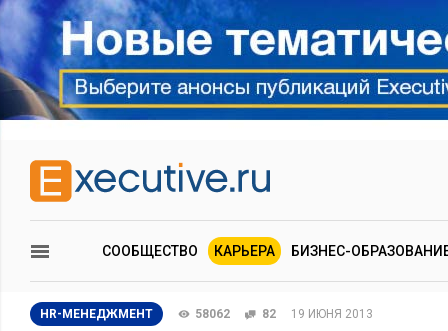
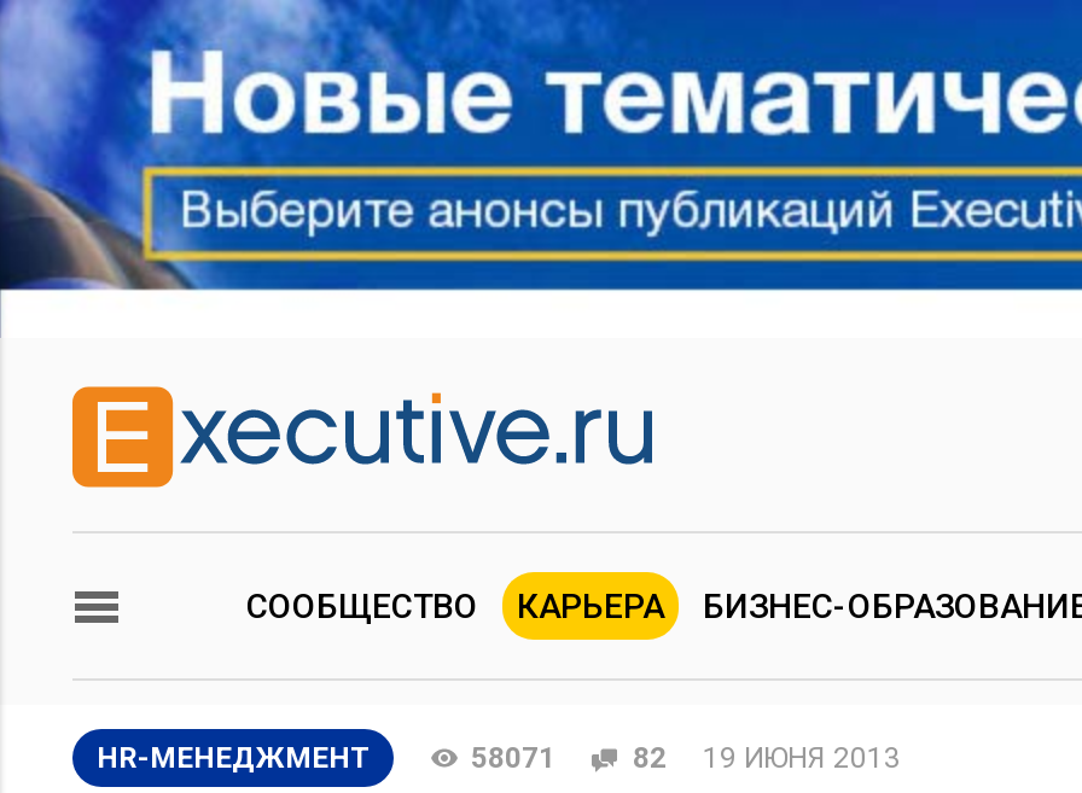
[195,307,230,321] 58062 -> [471,741,555,775] 58071

